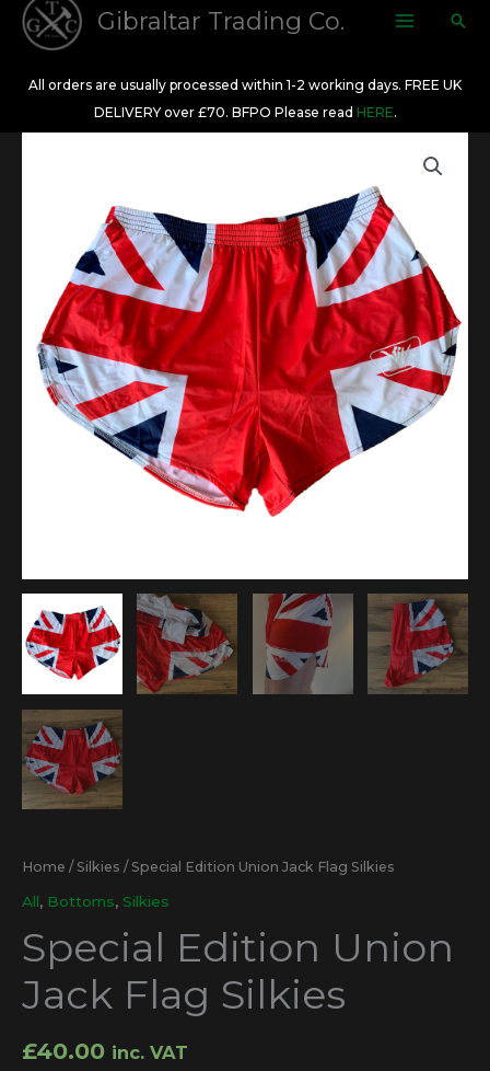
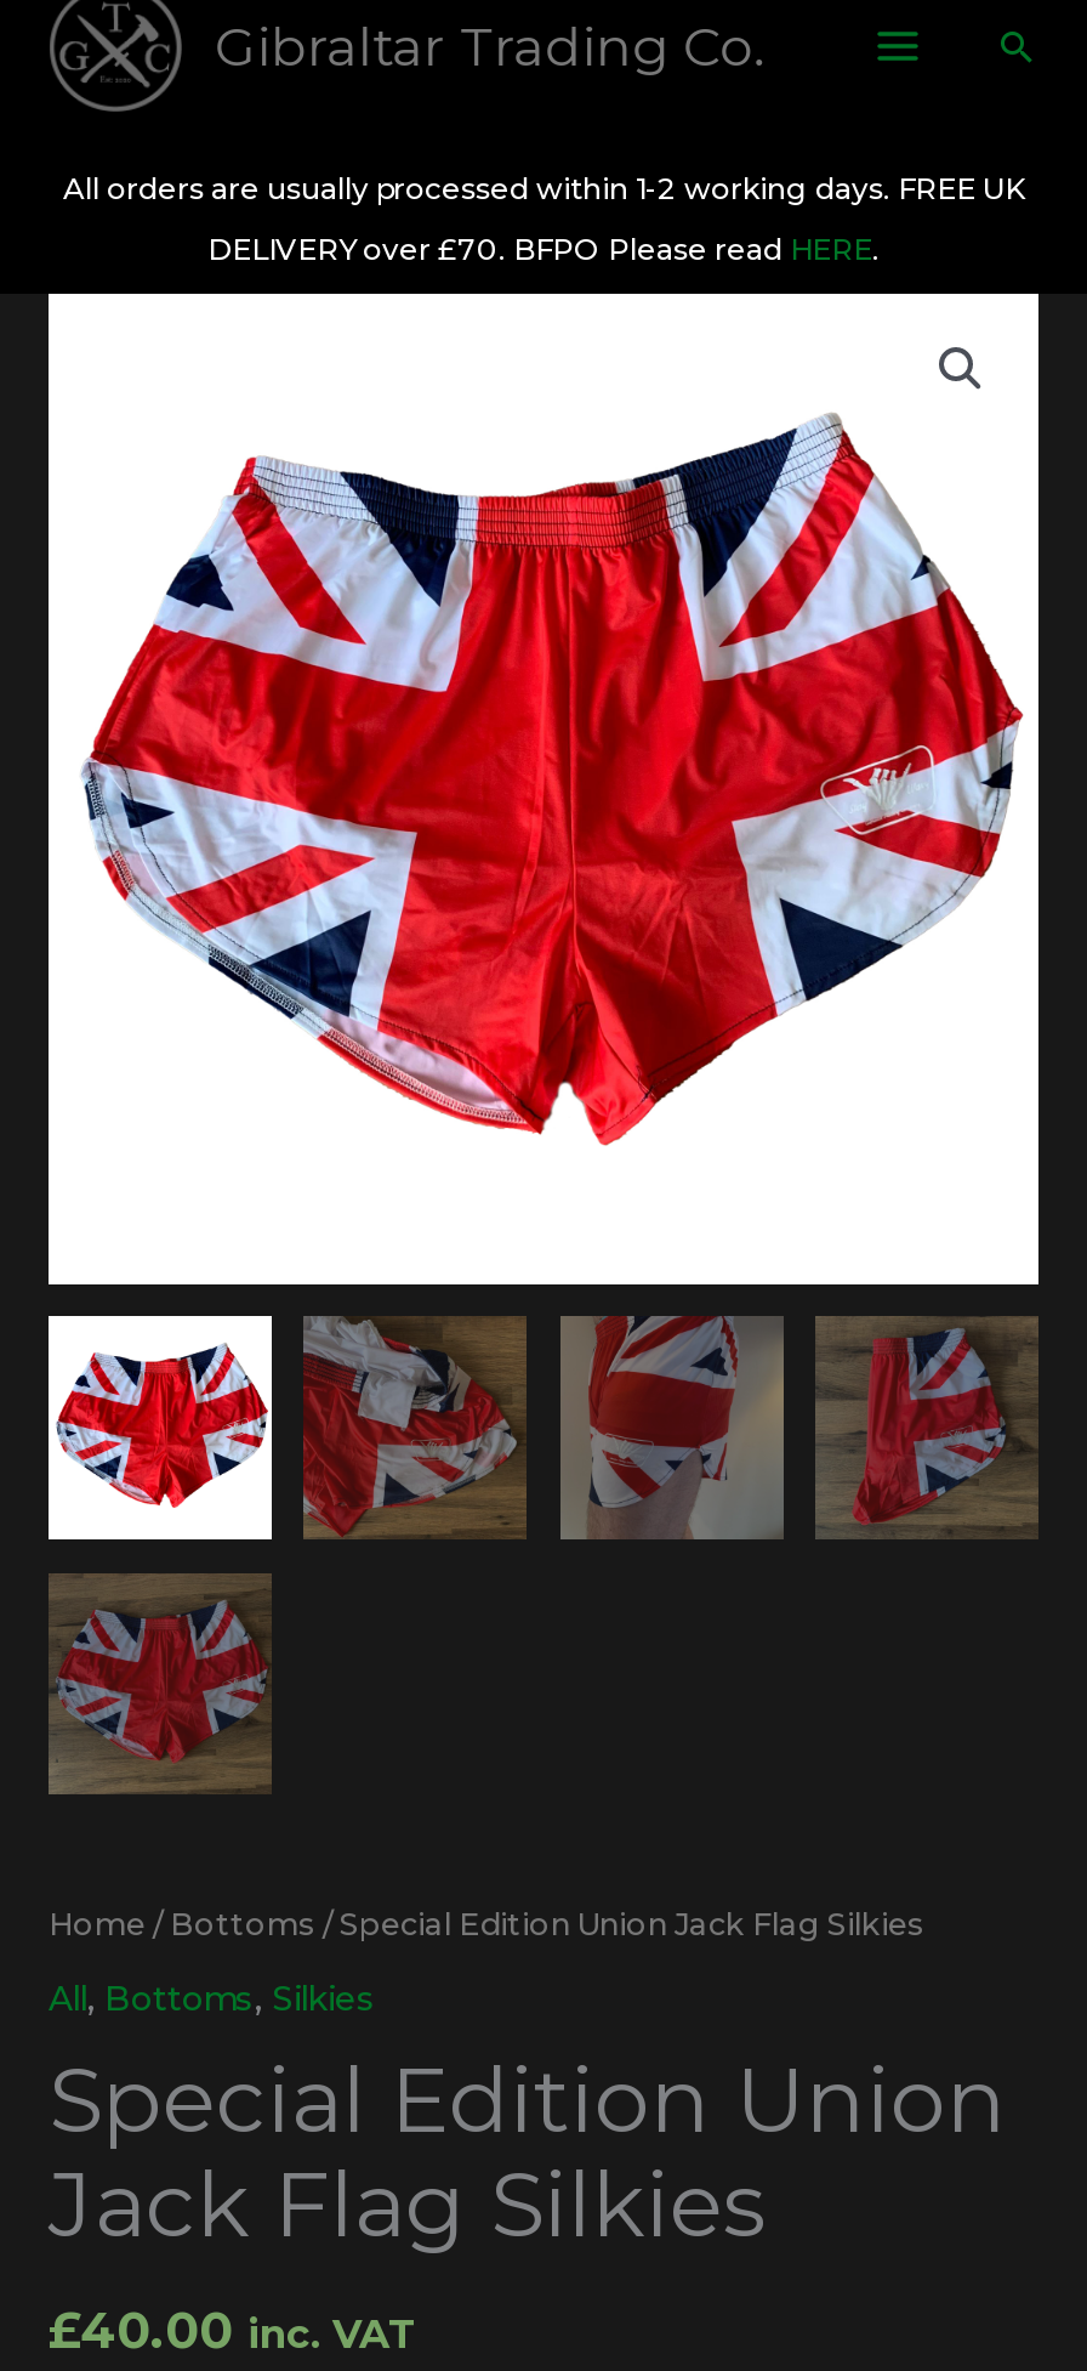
[22,859,395,875] Home / Silkies / Special Edition Union Jack Flag Silkies -> [49,1905,924,1941] Home / Bottoms / Special Edition Union Jack Flag Silkies

